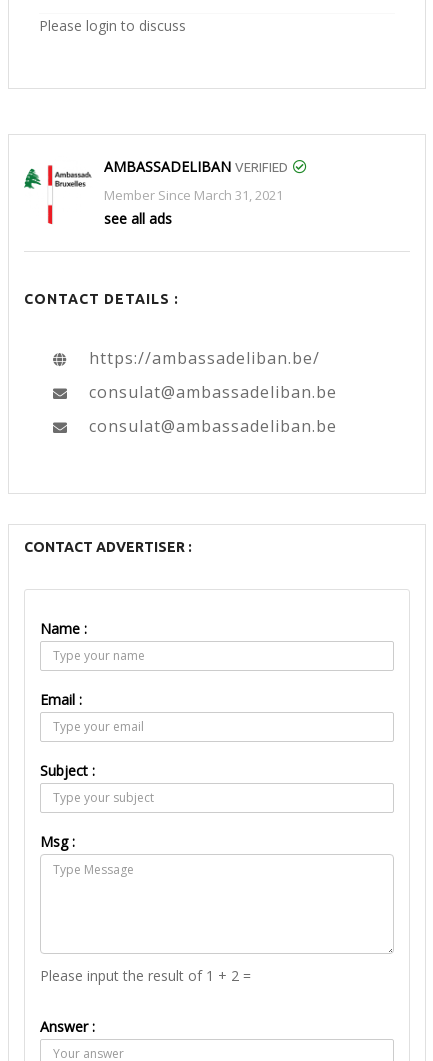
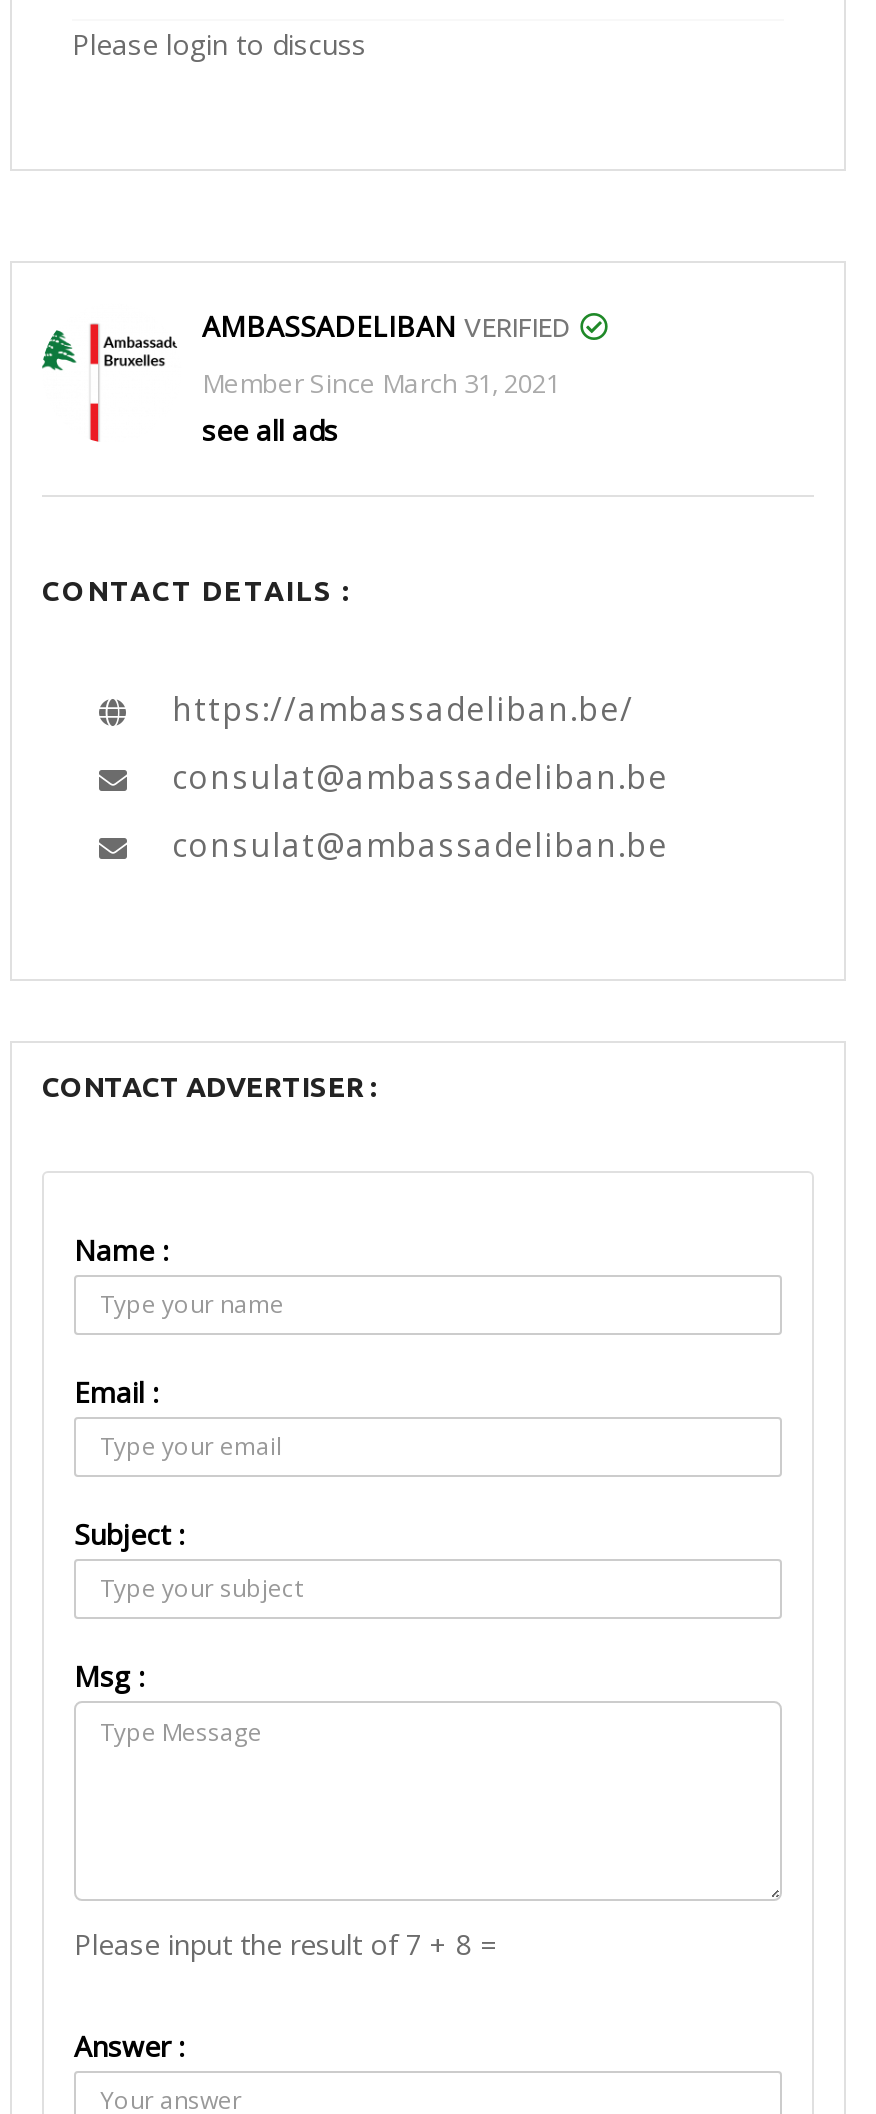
[40,966,251,985] Please input the result of 1 + 2 = -> [74,1926,496,1964] Please input the result of 7 + 8 =

